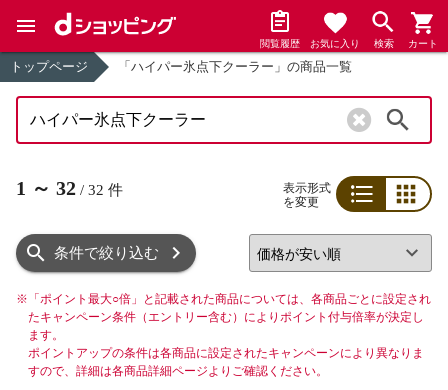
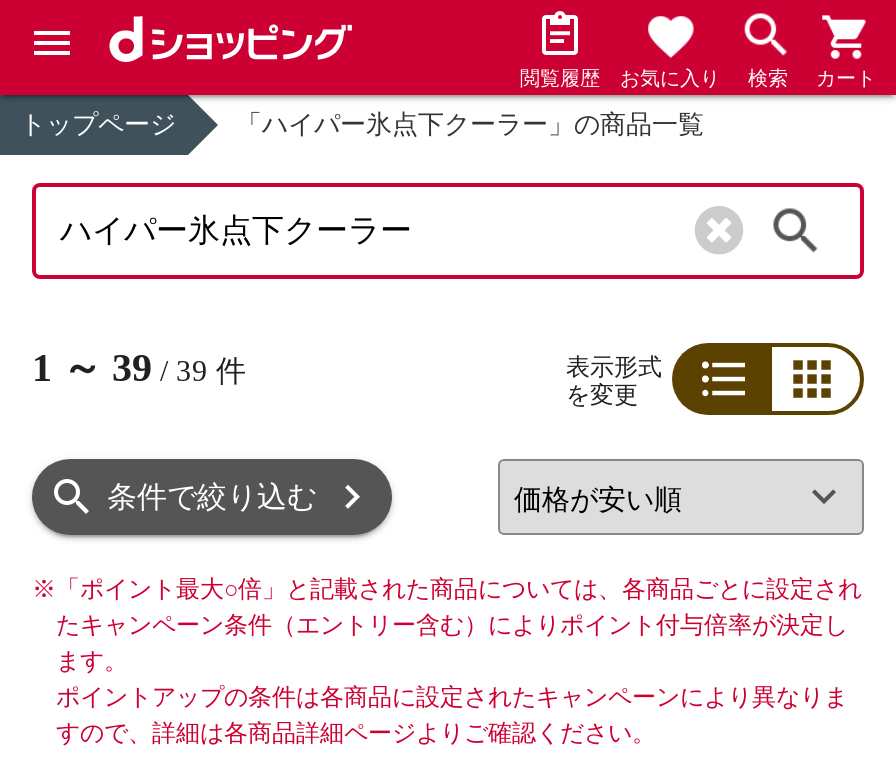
[16,177,123,199] 1～32 / 32件 -> [32,345,246,389] 1～39 / 39件

